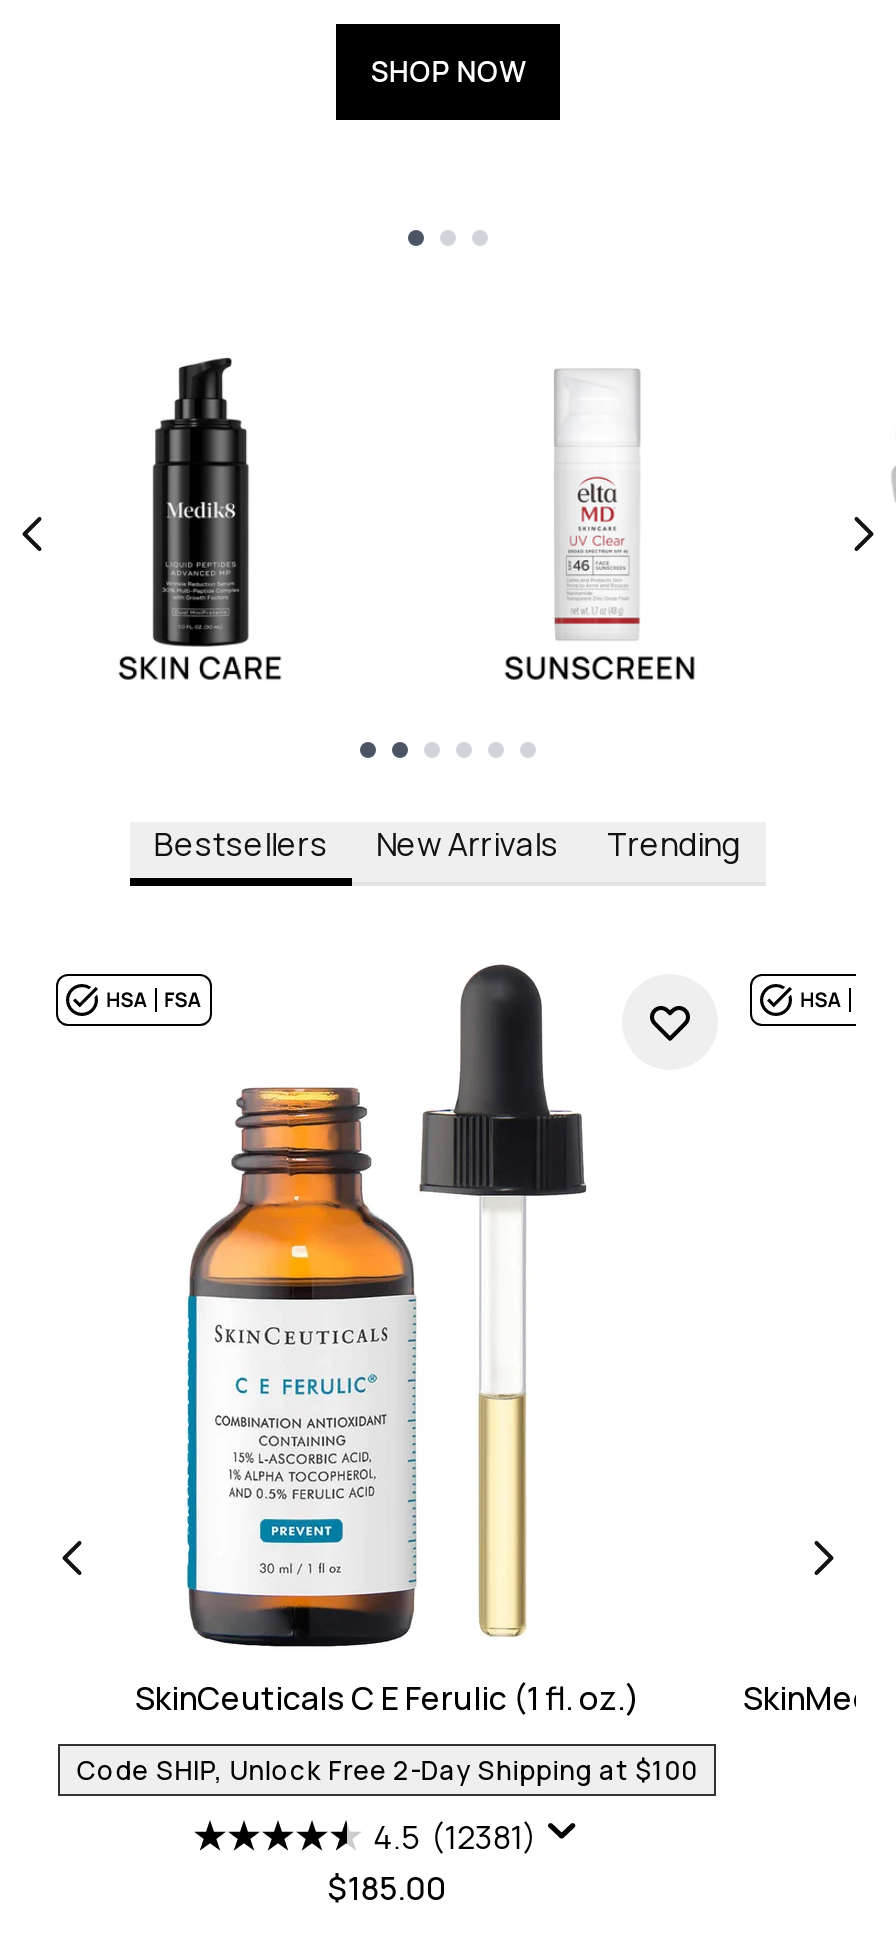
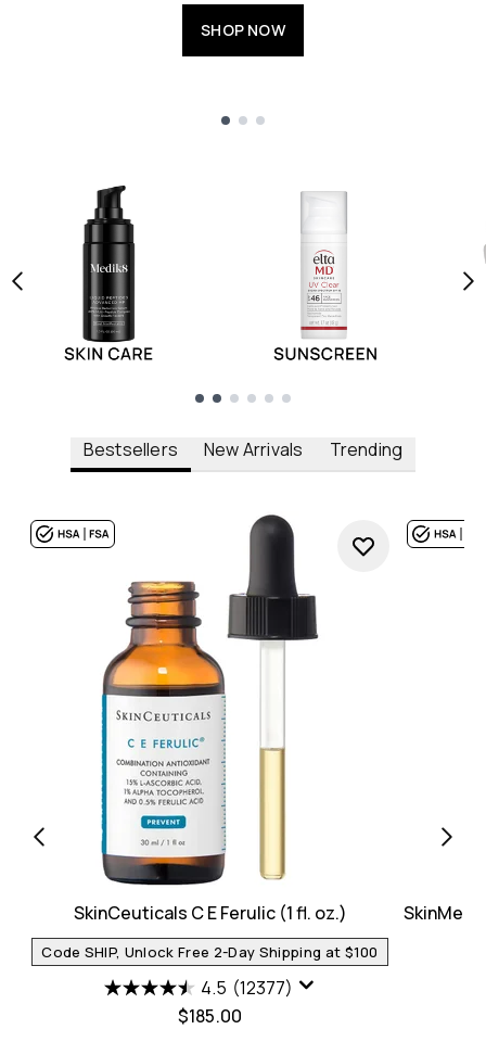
[373,1814,537,1858] 4.5 (12381) -> [201,976,293,1000] 4.5 (12377)

